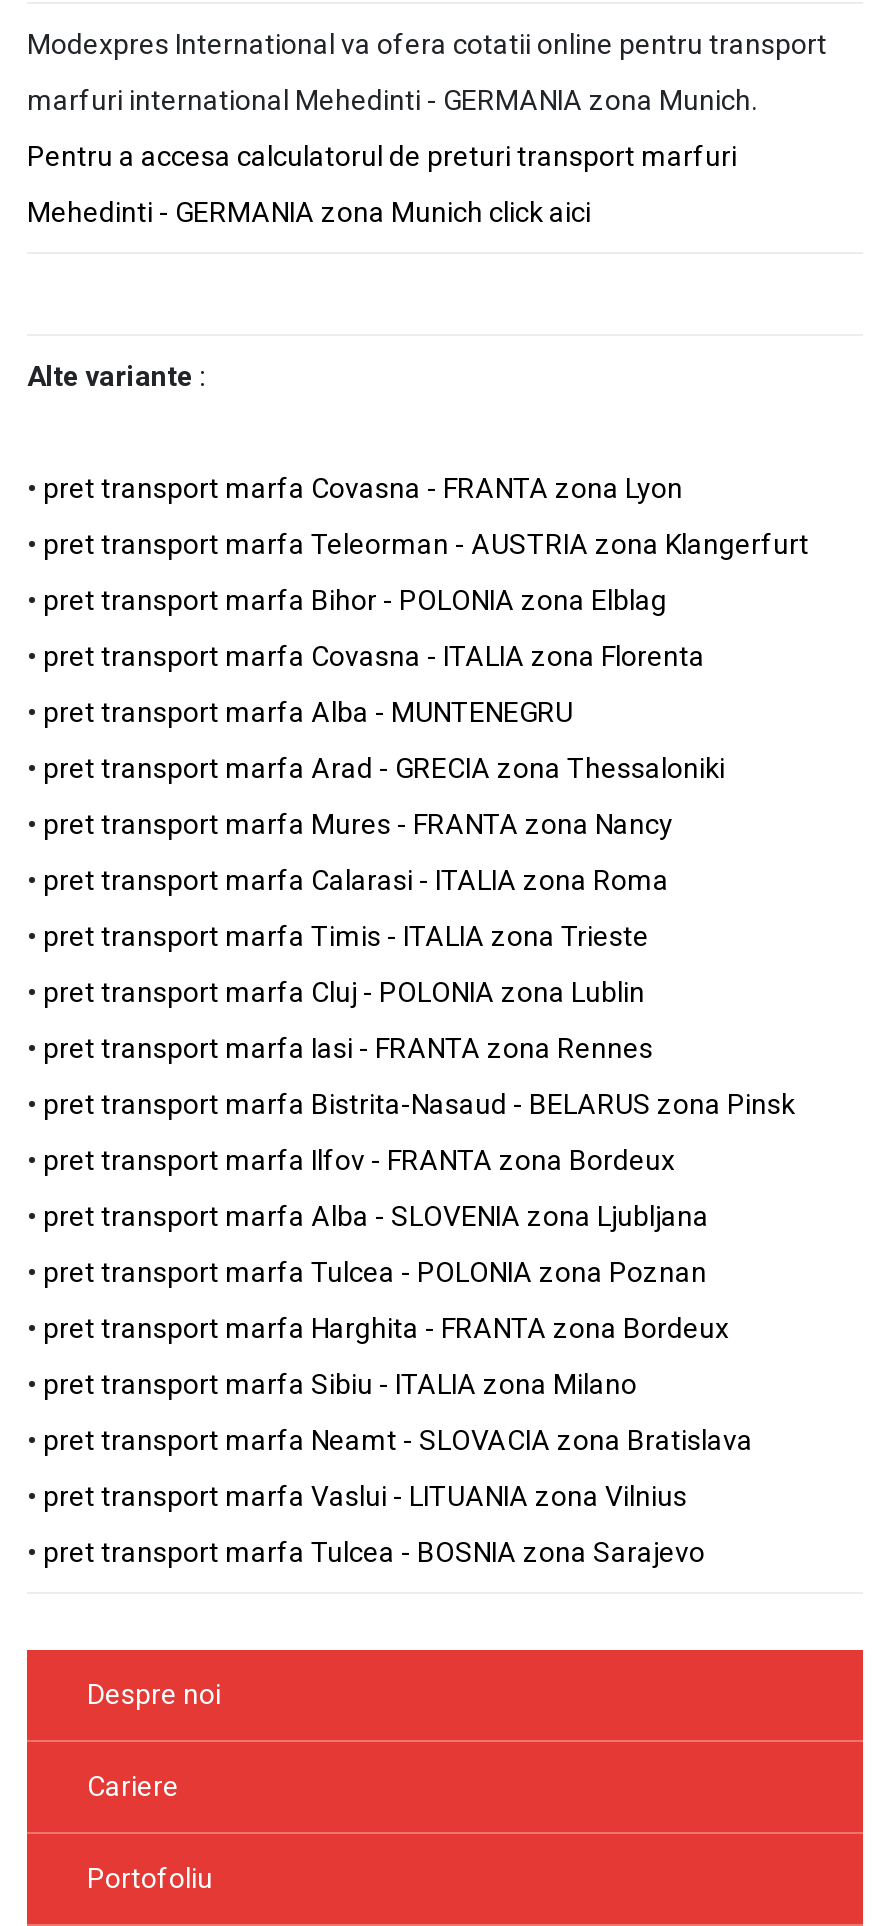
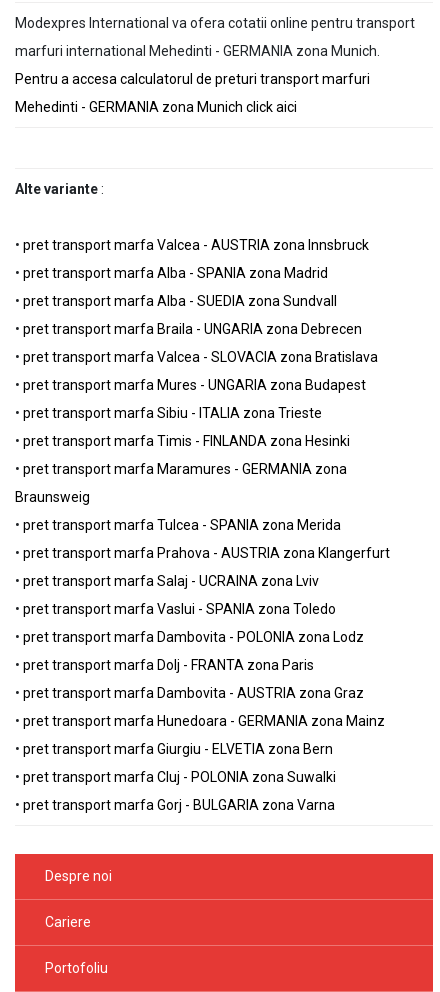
[27,472,809,1568] • pret transport marfa Covasna - FRANTA zona Lyon | • pret transport marfa Teleorman - AUSTRIA zona Klangerfurt | • pret transport marfa Bihor - POLONIA zona Elblag | • pret transport marfa Covasna - ITALIA zona Florenta | • pret transport marfa Alba - MUNTENEGRU | • pret transport marfa Arad - GRECIA zona Thessaloniki | • pret transport marfa Mures - FRANTA zona Nancy | • pret transport marfa Calarasi - ITALIA zona Roma | • pret transport marfa Timis - ITALIA zona Trieste | • pret transport marfa Cluj - POLONIA zona Lublin | • pret transport marfa Iasi - FRANTA zona Rennes | • pret transport marfa Bistrita-Nasaud - BELARUS zona Pinsk | • pret transport marfa Ilfov - FRANTA zona Bordeux | • pret transport marfa Alba - SLOVENIA zona Ljubljana | • pret transport marfa Tulcea - POLONIA zona Poznan | • pret transport marfa Harghita - FRANTA zona Bordeux | • pret transport marfa Sibiu - ITALIA zona Milano | • pret transport marfa Neamt - SLOVACIA zona Bratislava | • pret transport marfa Vaslui - LITUANIA zona Vilnius | • pret transport marfa Tulcea - BOSNIA zona Sarajevo -> [15,237,390,813] • pret transport marfa Valcea - AUSTRIA zona Innsbruck | • pret transport marfa Alba - SPANIA zona Madrid | • pret transport marfa Alba - SUEDIA zona Sundvall | • pret transport marfa Braila - UNGARIA zona Debrecen | • pret transport marfa Valcea - SLOVACIA zona Bratislava | • pret transport marfa Mures - UNGARIA zona Budapest | • pret transport marfa Sibiu - ITALIA zona Trieste | • pret transport marfa Timis - FINLANDA zona Hesinki | • pret transport marfa Maramures - GERMANIA zona | Braunsweig | • pret transport marfa Tulcea - SPANIA zona Merida | • pret transport marfa Prahova - AUSTRIA zona Klangerfurt | • pret transport marfa Salaj - UCRAINA zona Lviv | • pret transport marfa Vaslui - SPANIA zona Toledo | • pret transport marfa Dambovita - POLONIA zona Lodz | • pret transport marfa Dolj - FRANTA zona Paris | • pret transport marfa Dambovita - AUSTRIA zona Graz | • pret transport marfa Hunedoara - GERMANIA zona Mainz | • pret transport marfa Giurgiu - ELVETIA zona Bern | • pret transport marfa Cluj - POLONIA zona Suwalki | • pret transport marfa Gorj - BULGARIA zona Varna

